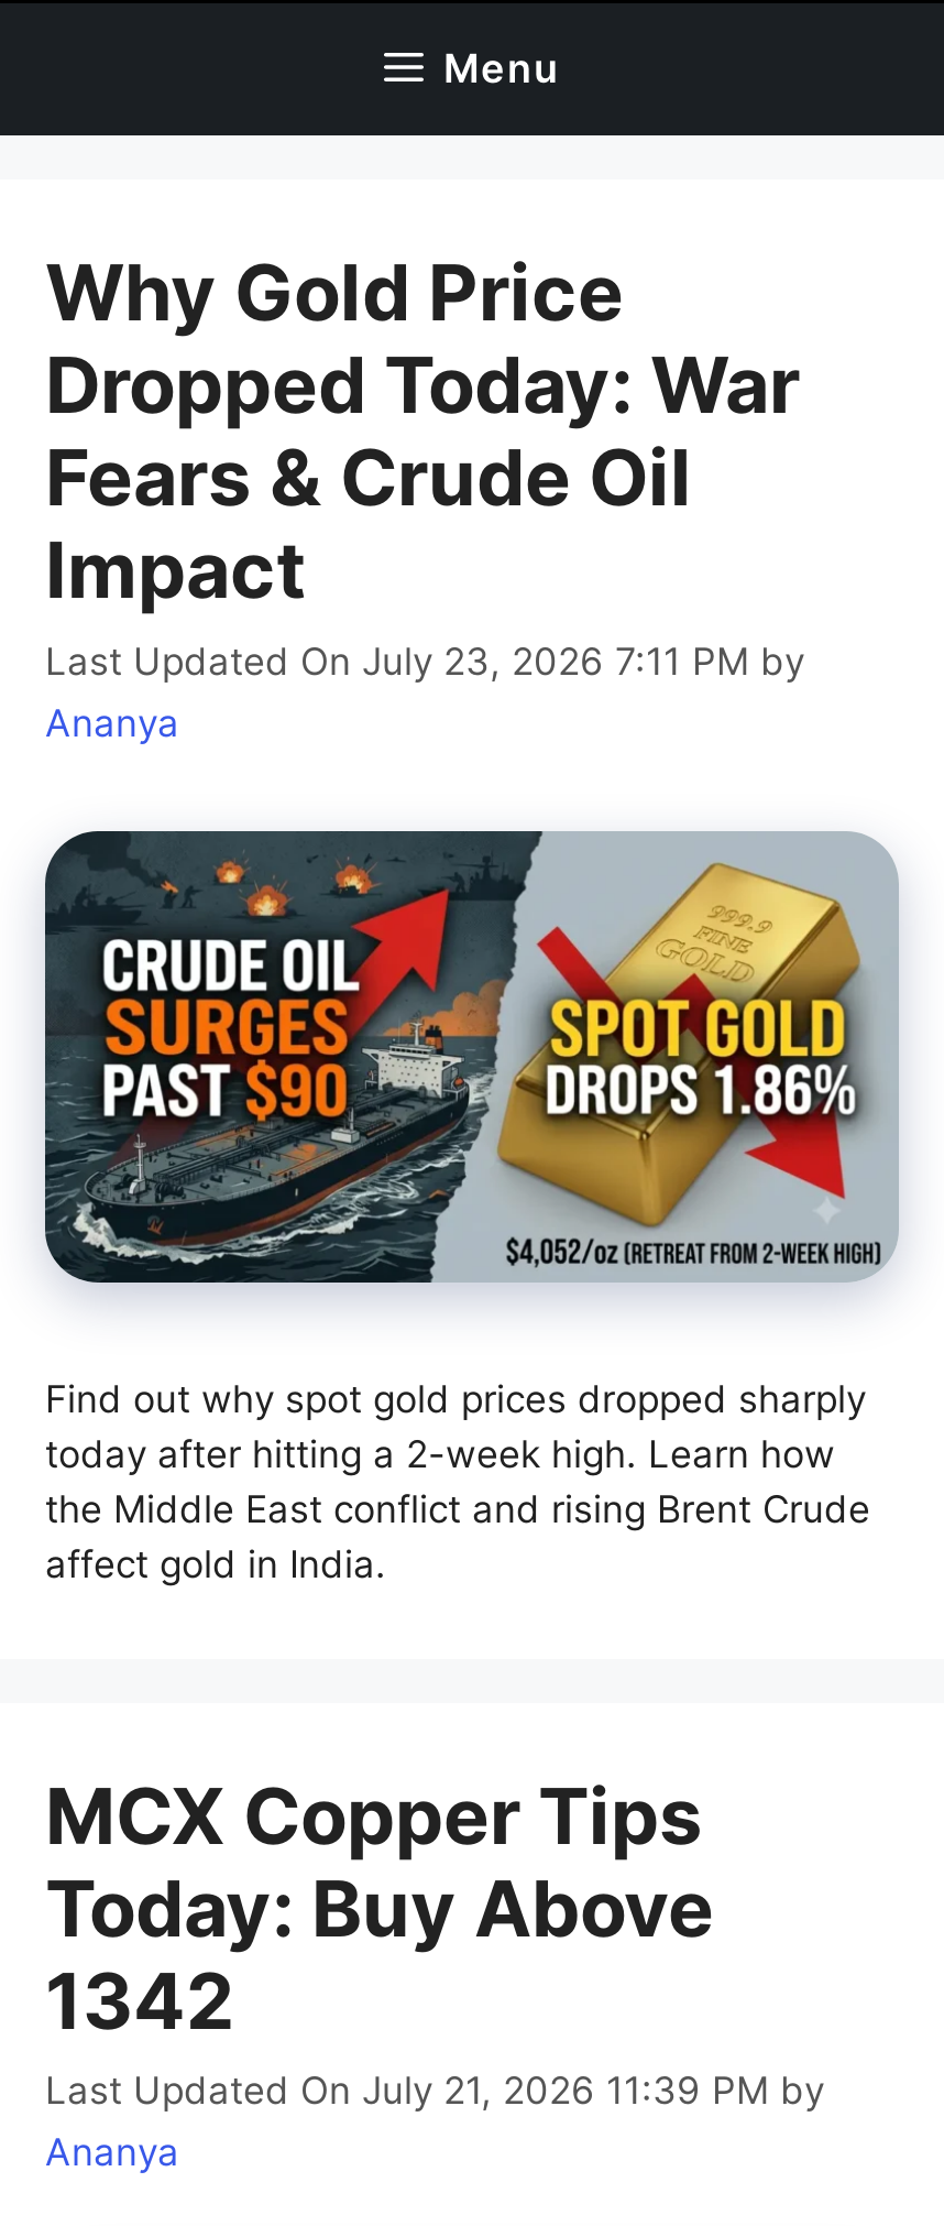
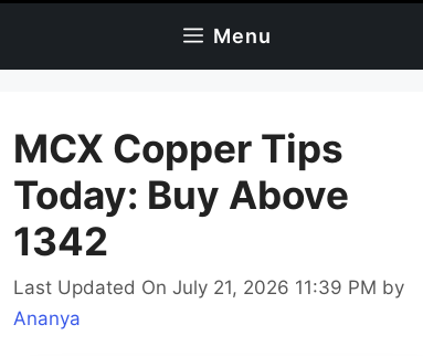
[45,246,804,744] Why Gold Price | Dropped Today: War | Fears & Crude Oil | Impact | Last Updated On July 23, 2026 7:11 PM by | Ananya -> none
[41,827,903,1586] [image] | Find out why spot gold prices dropped sharply | today after hitting a 2-week high. Learn how | the Middle East conflict and rising Brent Crude | affect gold in India. -> none

